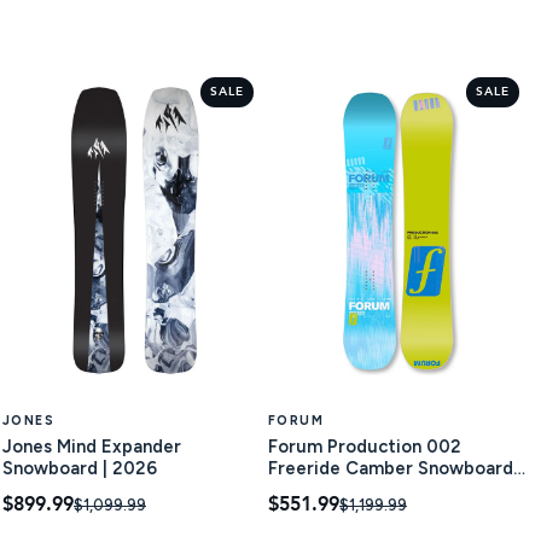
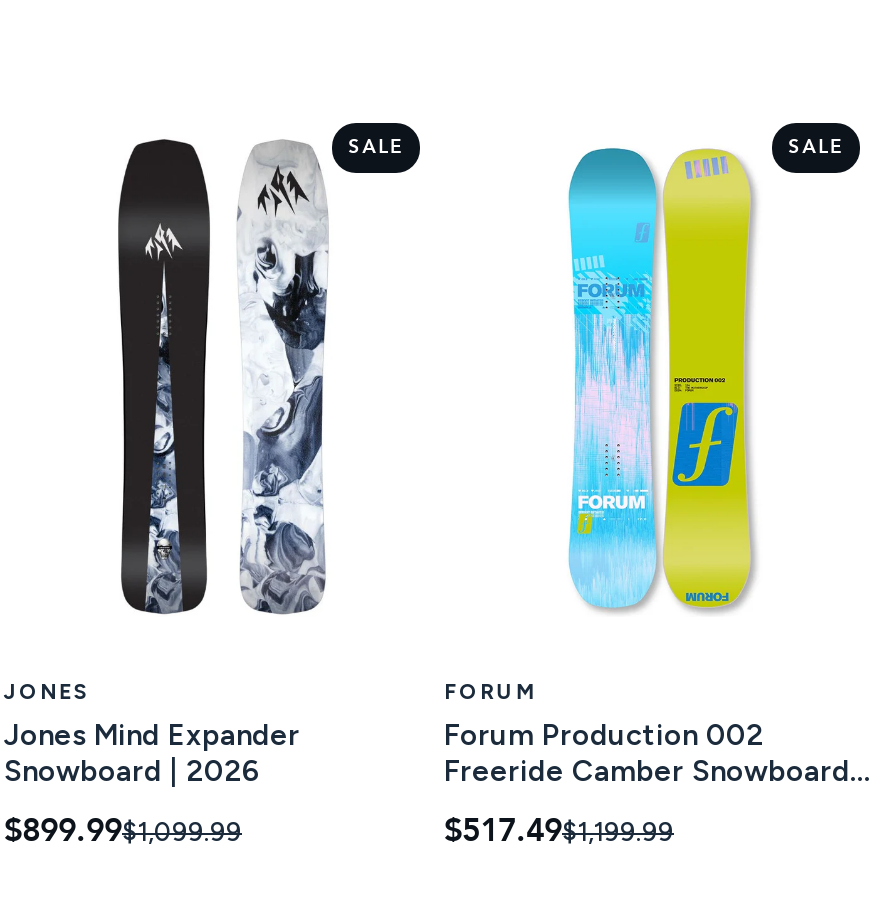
[268,492,407,515] $551.99$1,199.99 -> [444,812,674,850] $517.49$1,199.99

